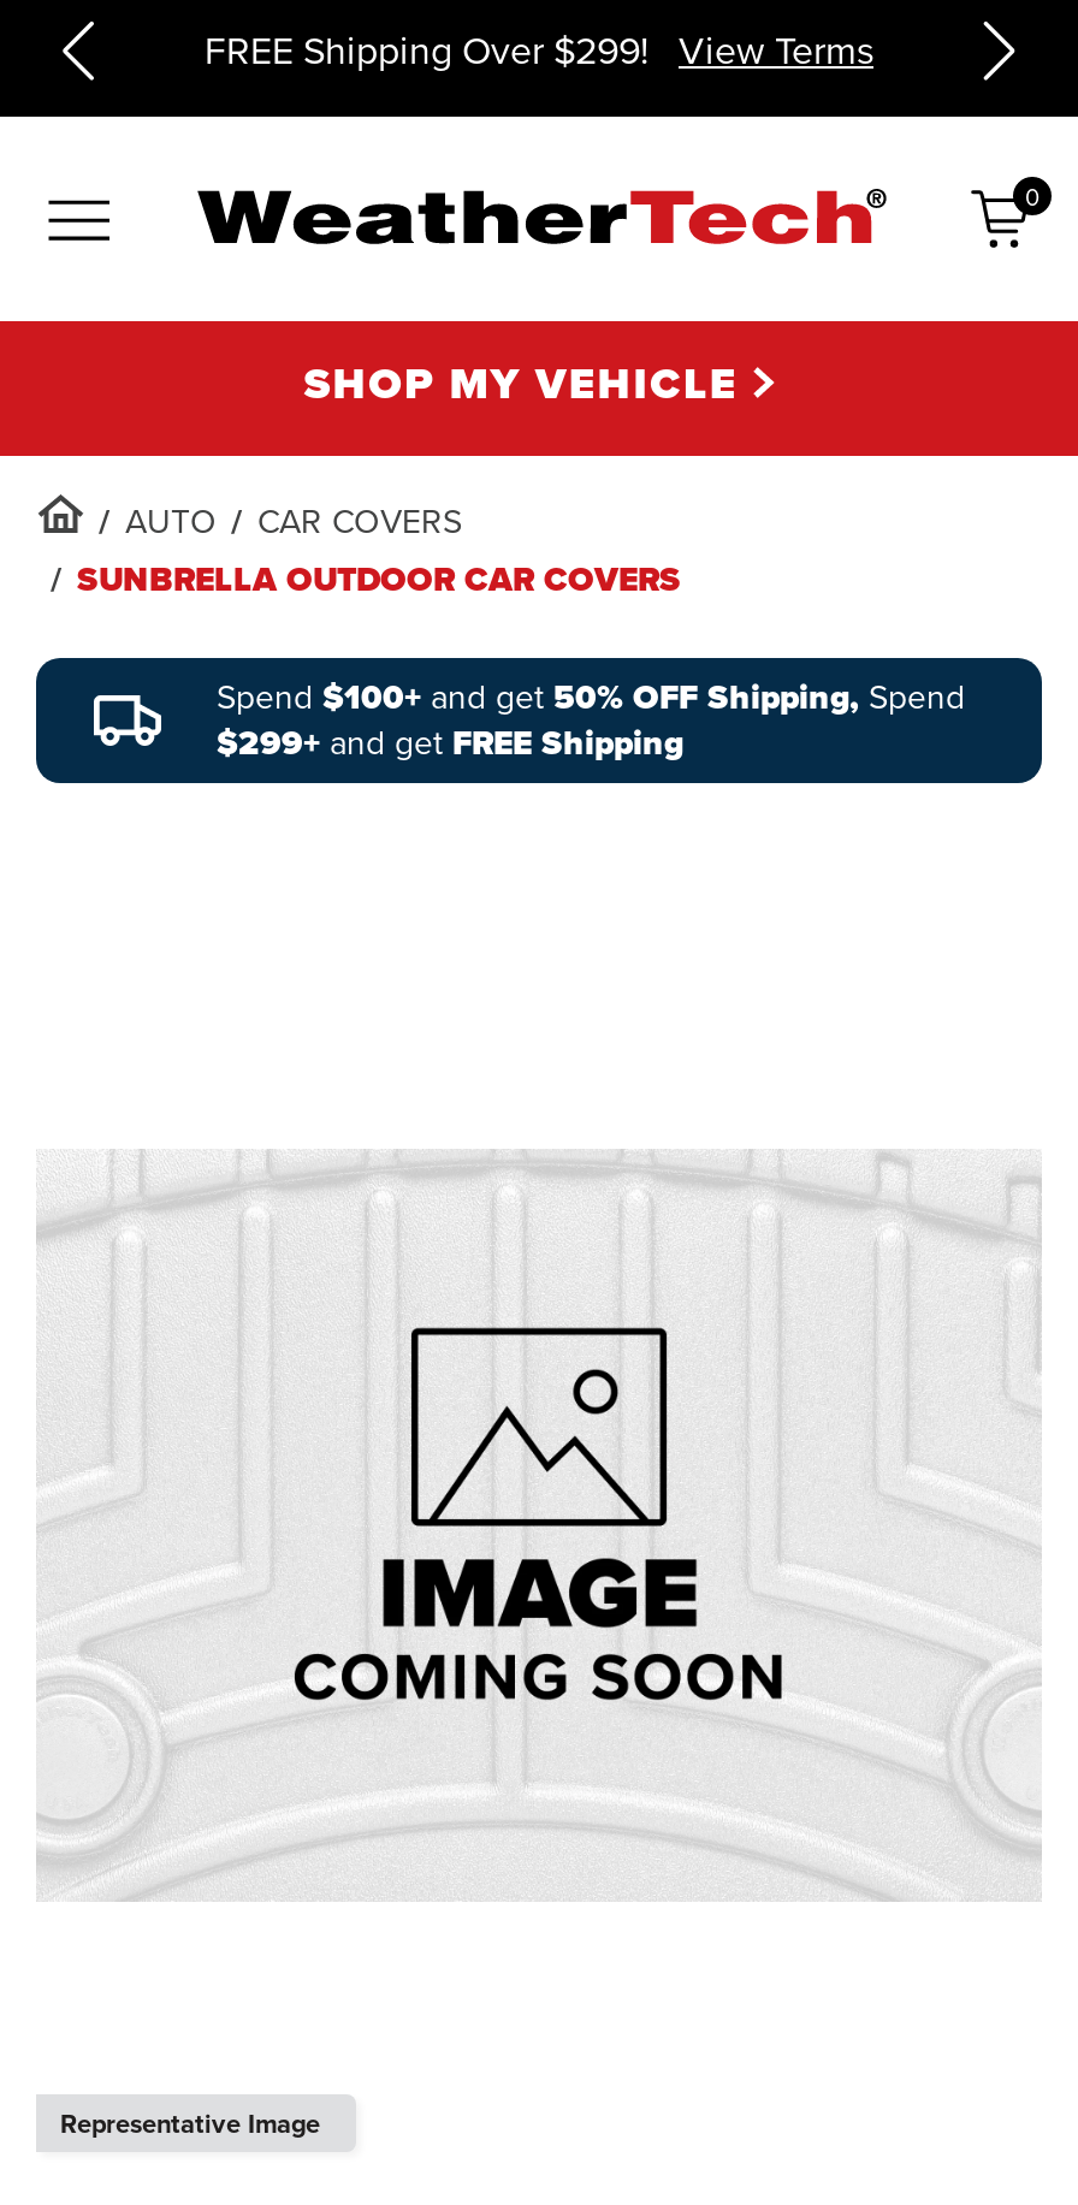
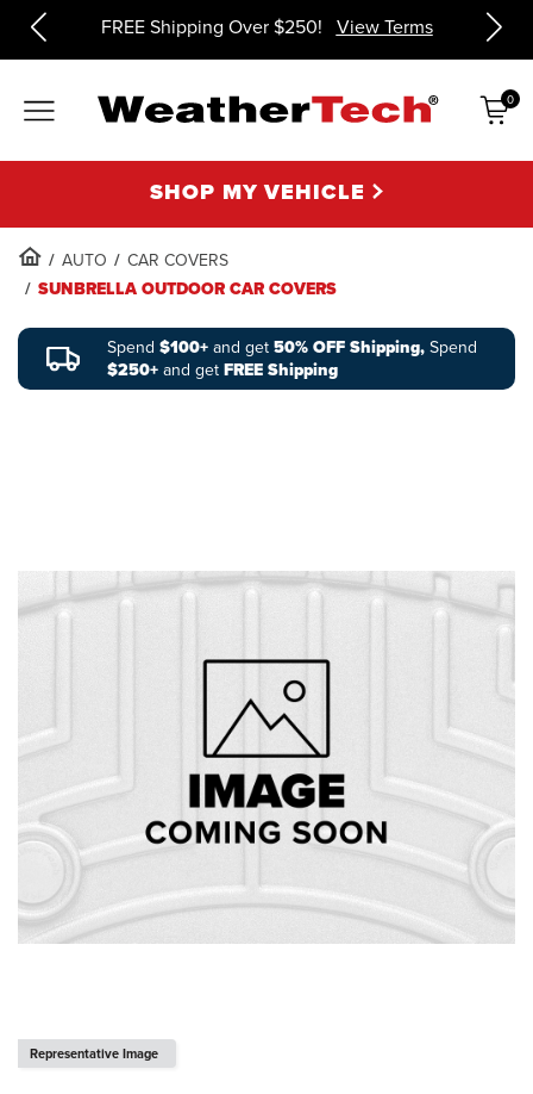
[205,23,873,76] FREE Shipping Over $299! View Terms -> [101,13,432,39] FREE Shipping Over $250! View Terms
[217,718,683,769] $299+ and get FREE Shipping -> [107,358,338,383] $250+ and get FREE Shipping

